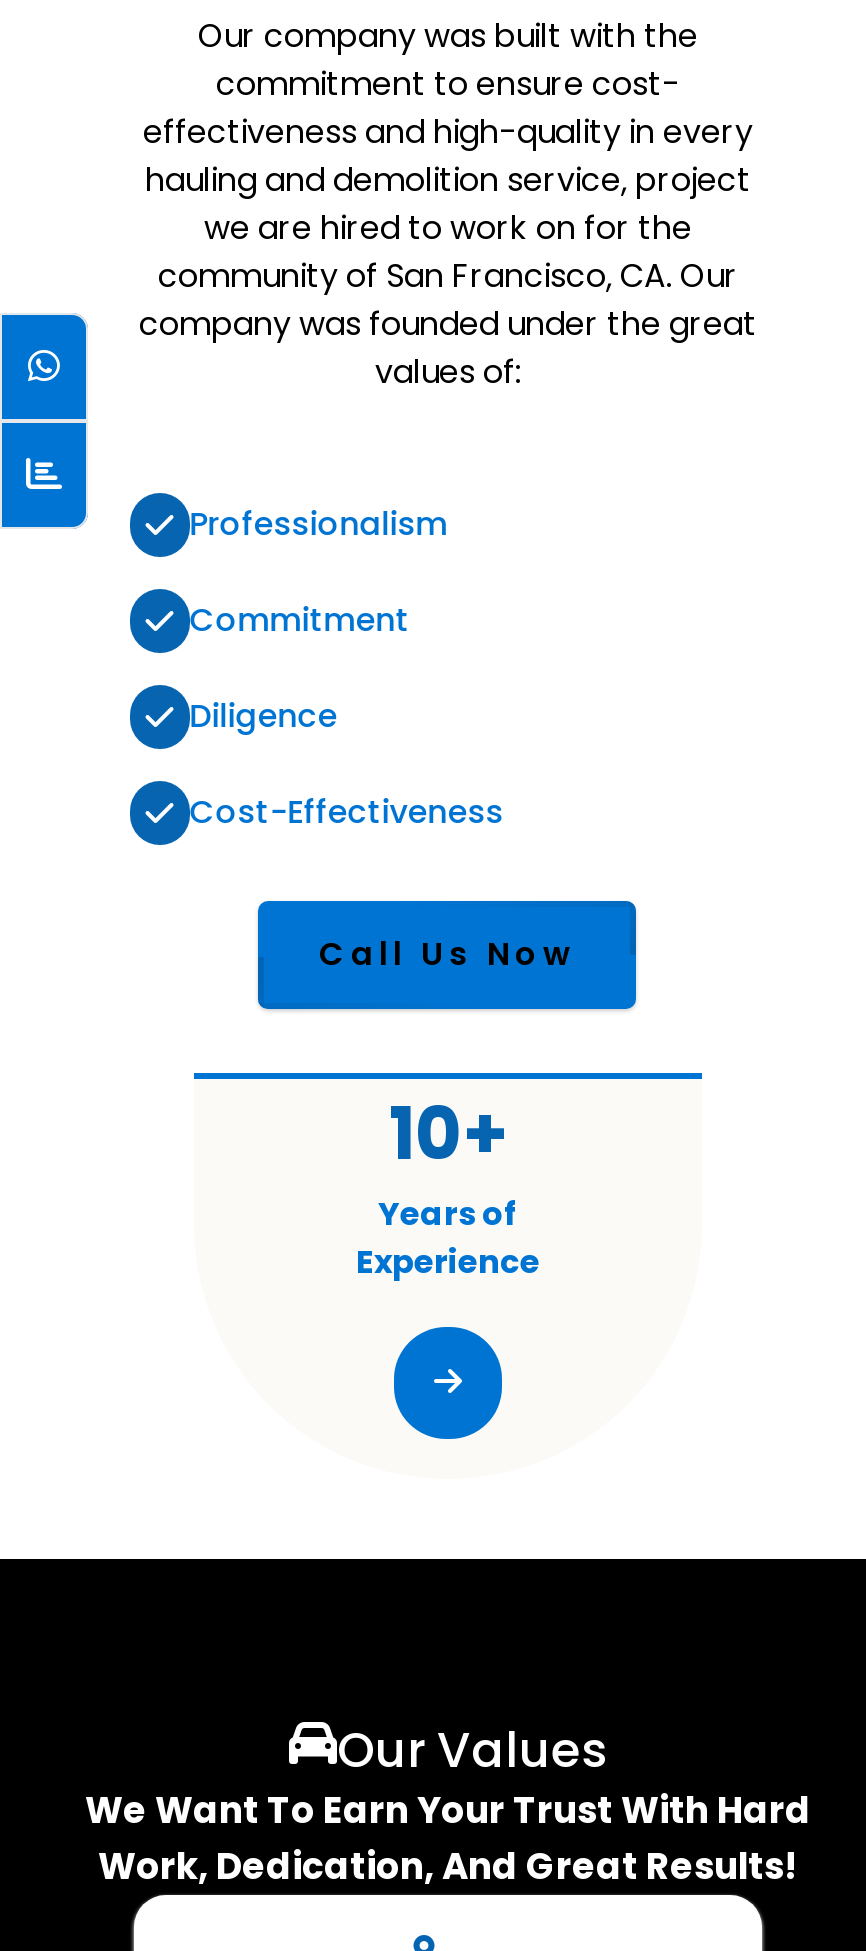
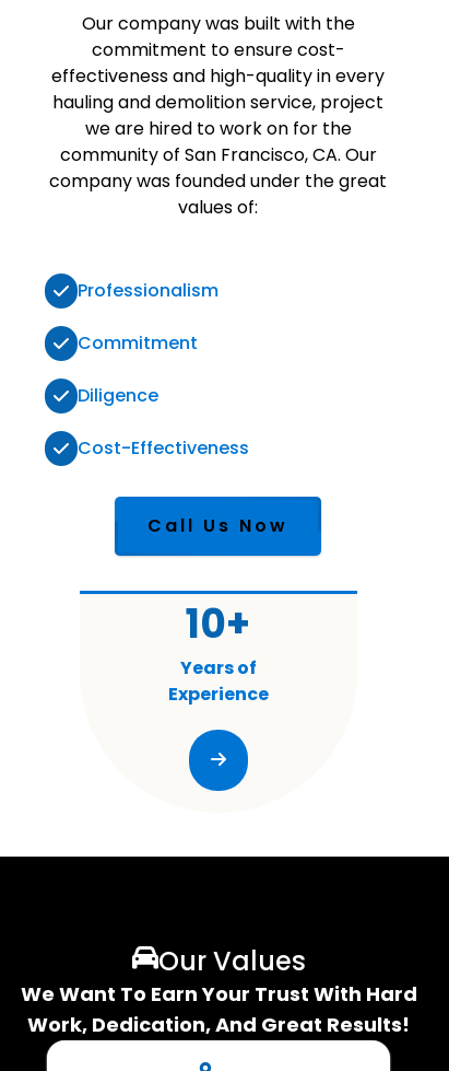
[6,313,88,529] [image] -> none

